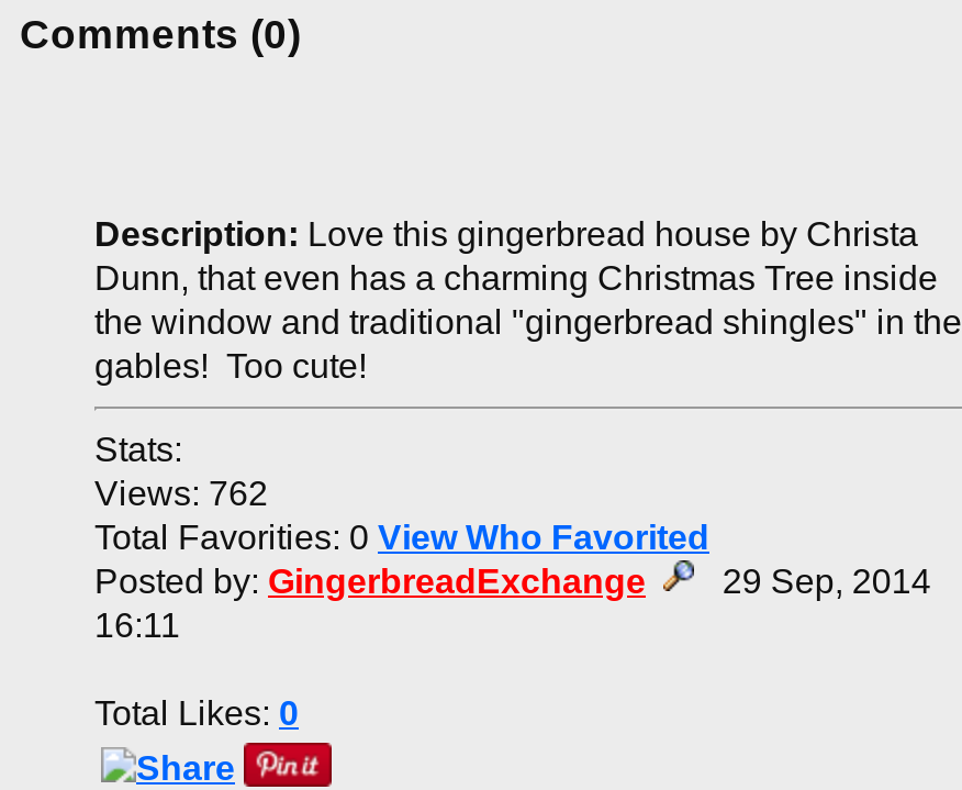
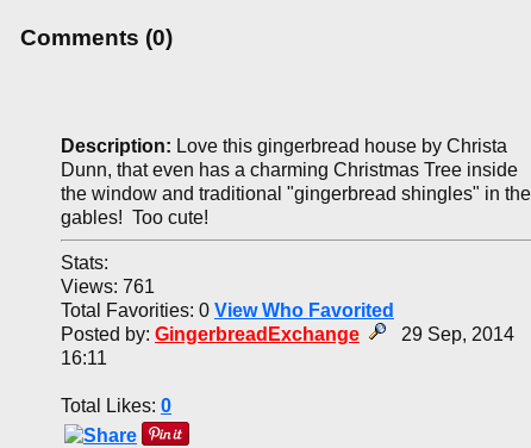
[94,474,268,512] Views: 762 -> [61,276,155,297] Views: 761

